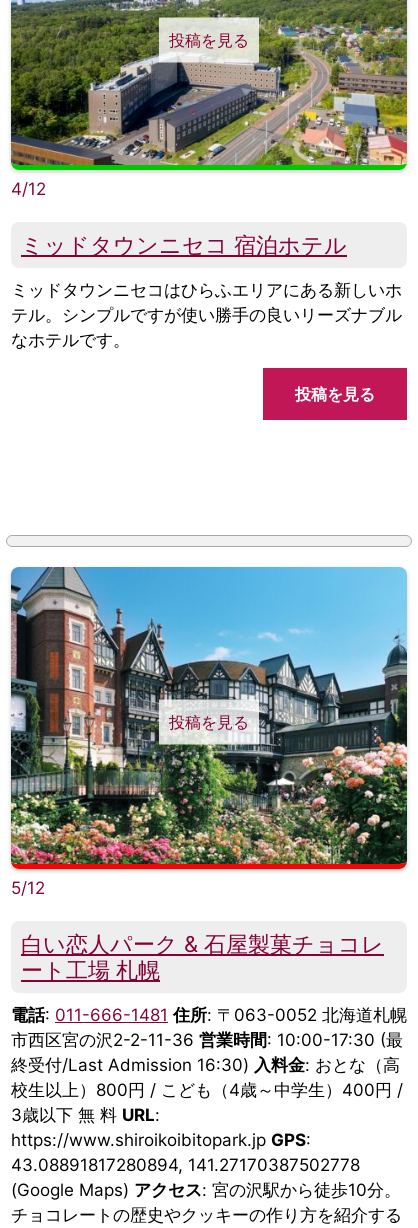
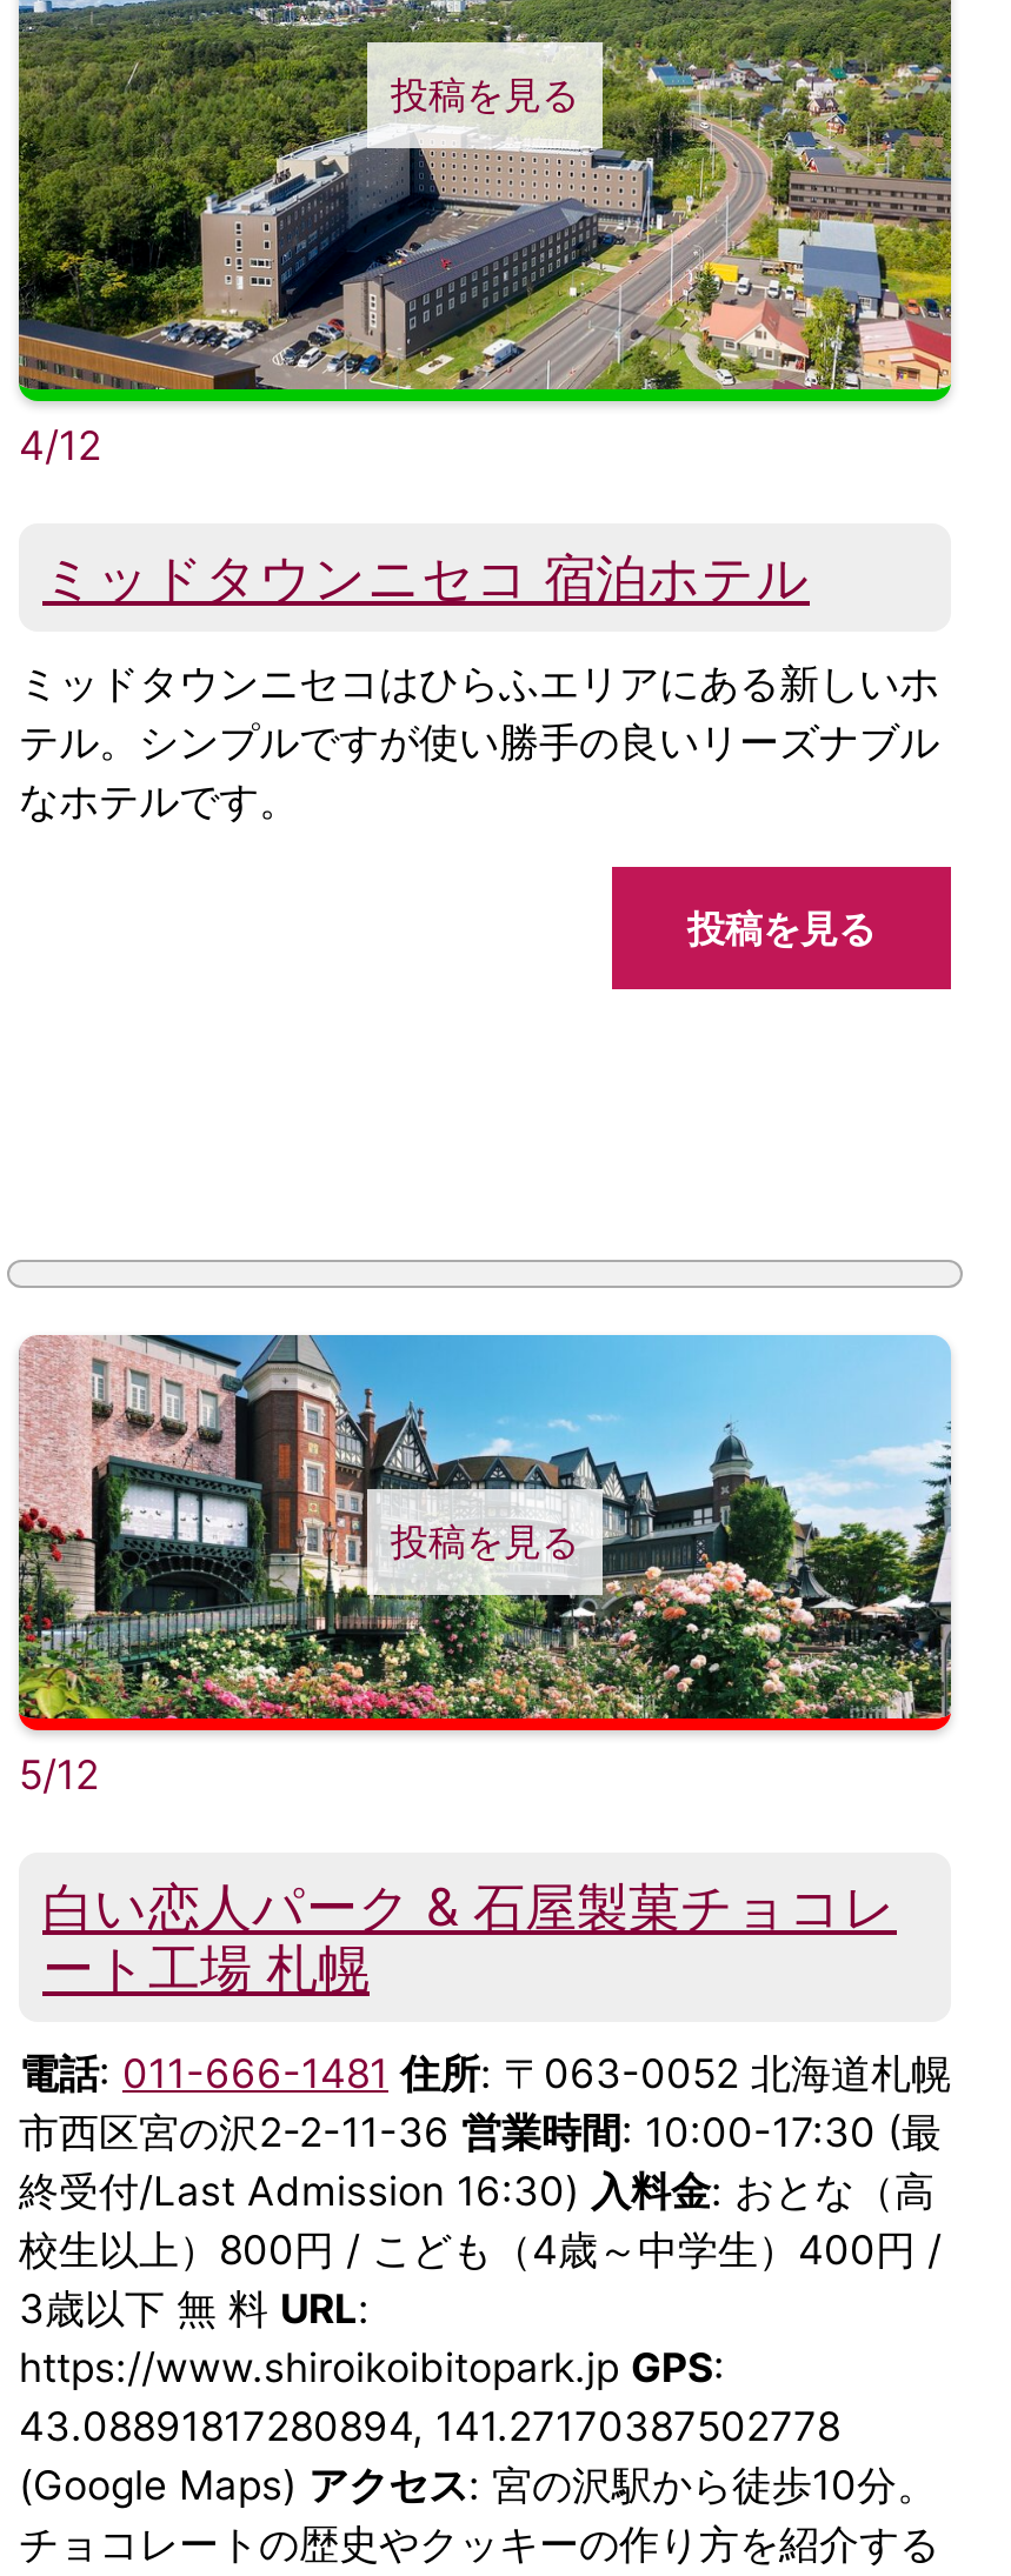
[10,566,408,865] [image] -> [19,1334,951,1731] [image]

